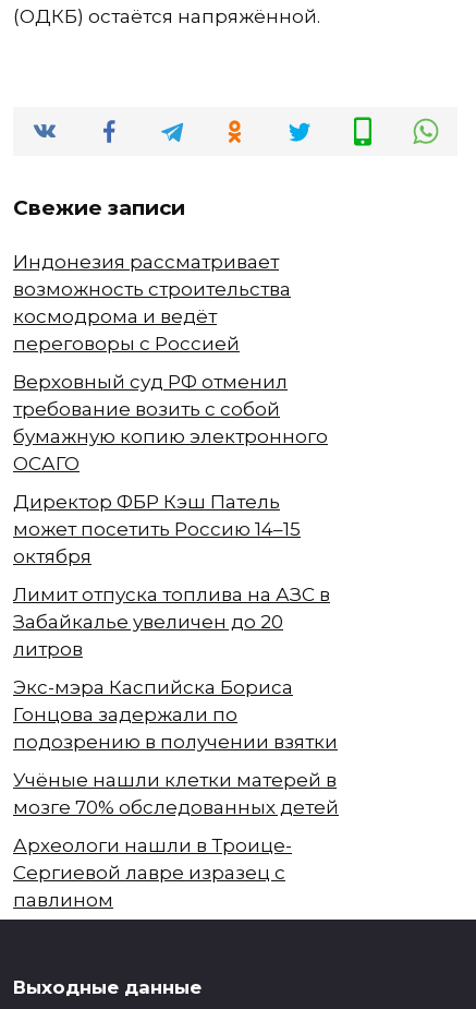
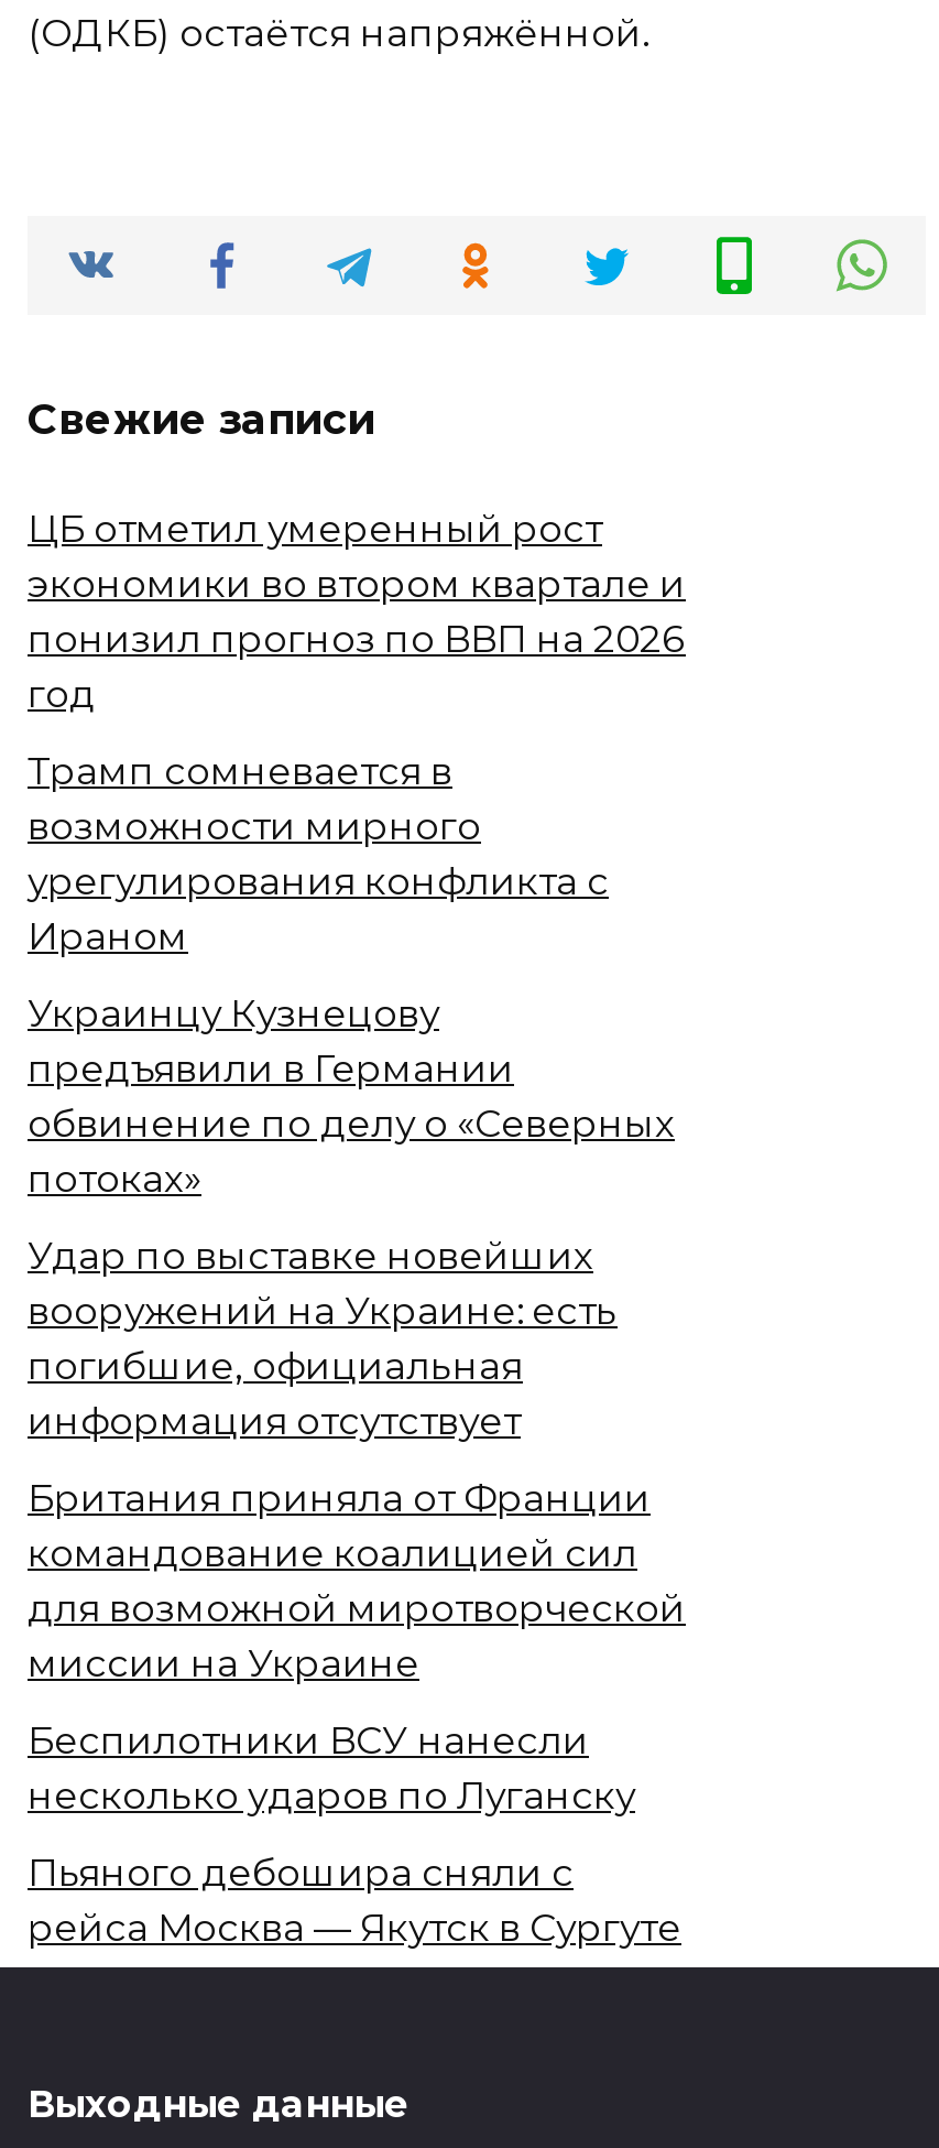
[13,251,291,355] Индонезия рассматривает | возможность строительства | космодрома и ведёт | переговоры с Россией -> [28,507,686,717] ЦБ отметил умеренный рост | экономики во втором квартале и | понизил прогноз по ВВП на 2026 | год
[13,371,328,475] Верховный суд РФ отменил | требование возить с собой | бумажную копию электронного | ОСАГО -> [28,750,609,959] Трамп сомневается в | возможности мирного | урегулирования конфликта с | Ираном
[13,491,301,568] Директор ФБР Кэш Патель | может посетить Россию 14–15 | октября -> [28,992,675,1201] Украинцу Кузнецову | предъявили в Германии | обвинение по делу о «Северных | потоках»
[13,584,330,660] Лимит отпуска топлива на АЗС в | Забайкалье увеличен до 20 | литров -> [28,1234,618,1444] Удар по выставке новейших | вооружений на Украине: есть | погибшие, официальная | информация отсутствует
[13,677,338,753] Экс-мэра Каспийска Бориса | Гонцова задержали по | подозрению в получении взятки -> [28,1477,686,1686] Британия приняла от Франции | командование коалицией сил | для возможной миротворческой | миссии на Украине
[13,769,339,818] Учёные нашли клетки матерей в | мозге 70% обследованных детей -> [28,1719,635,1818] Беспилотники ВСУ нанесли | несколько ударов по Луганску
[13,835,292,911] Археологи нашли в Троице- | Сергиевой лавре изразец с | павлином -> [28,1851,681,1950] Пьяного дебошира сняли с | рейса Москва — Якутск в Сургуте

